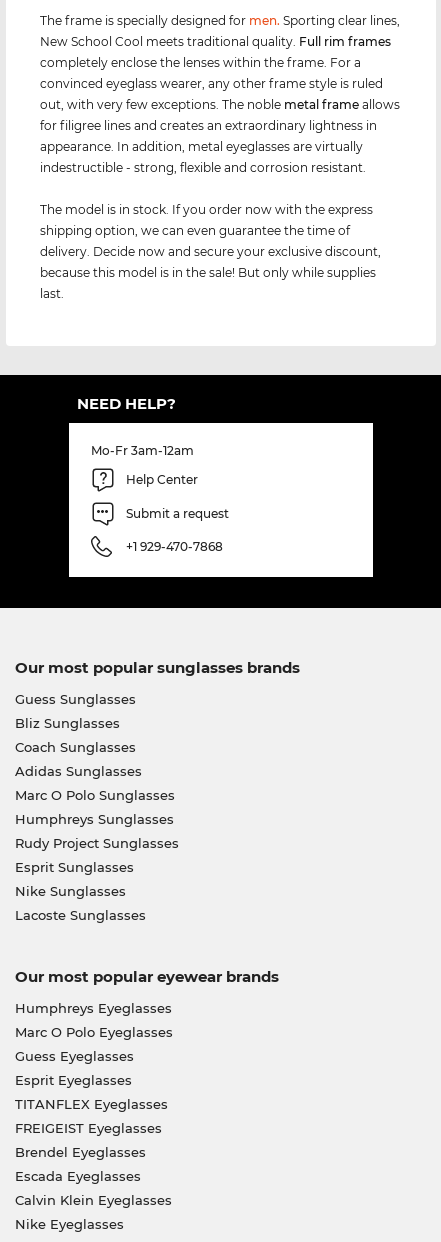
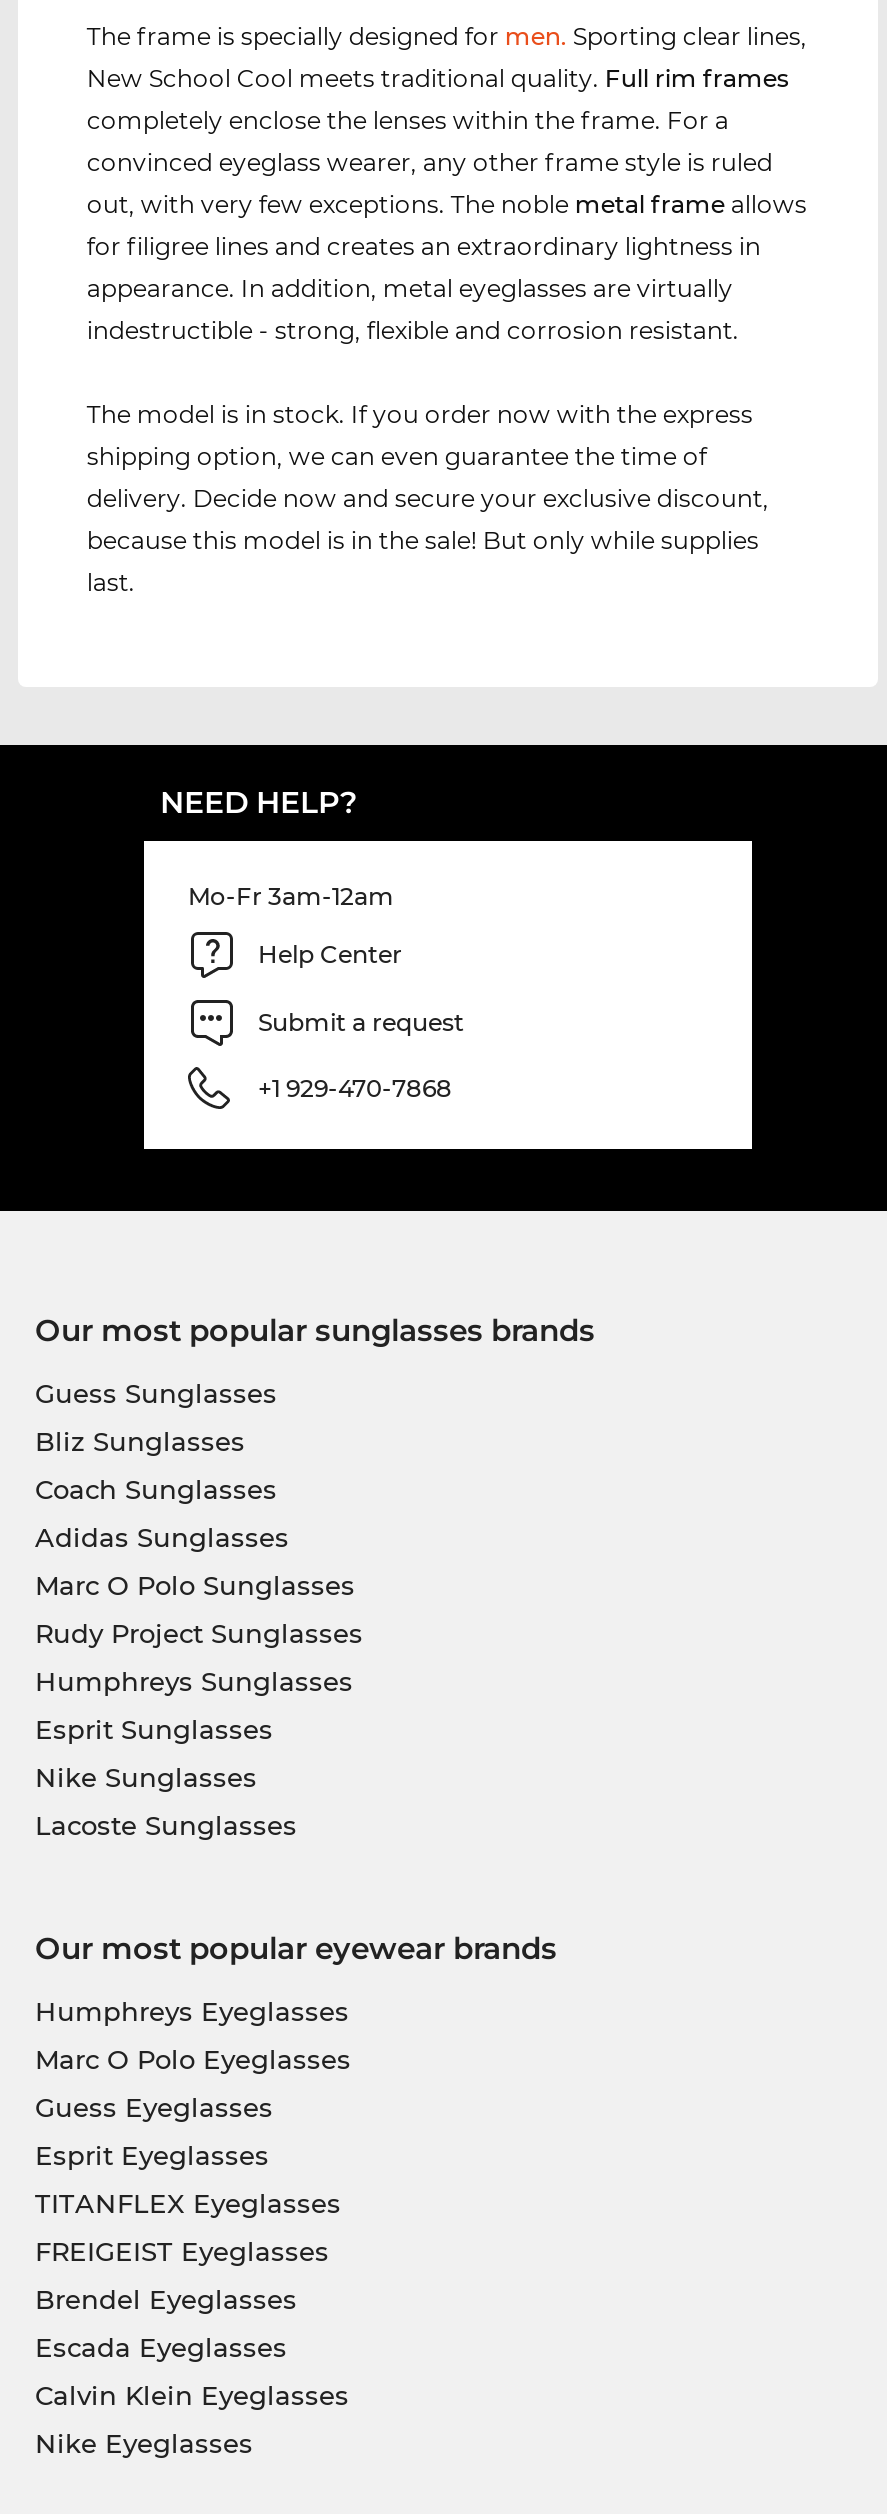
moved [14,811,173,827] -> [35,1665,353,1697]: Humphreys Sunglasses
moved [14,835,178,851] -> [35,1617,363,1649]: Rudy Project Sunglasses

